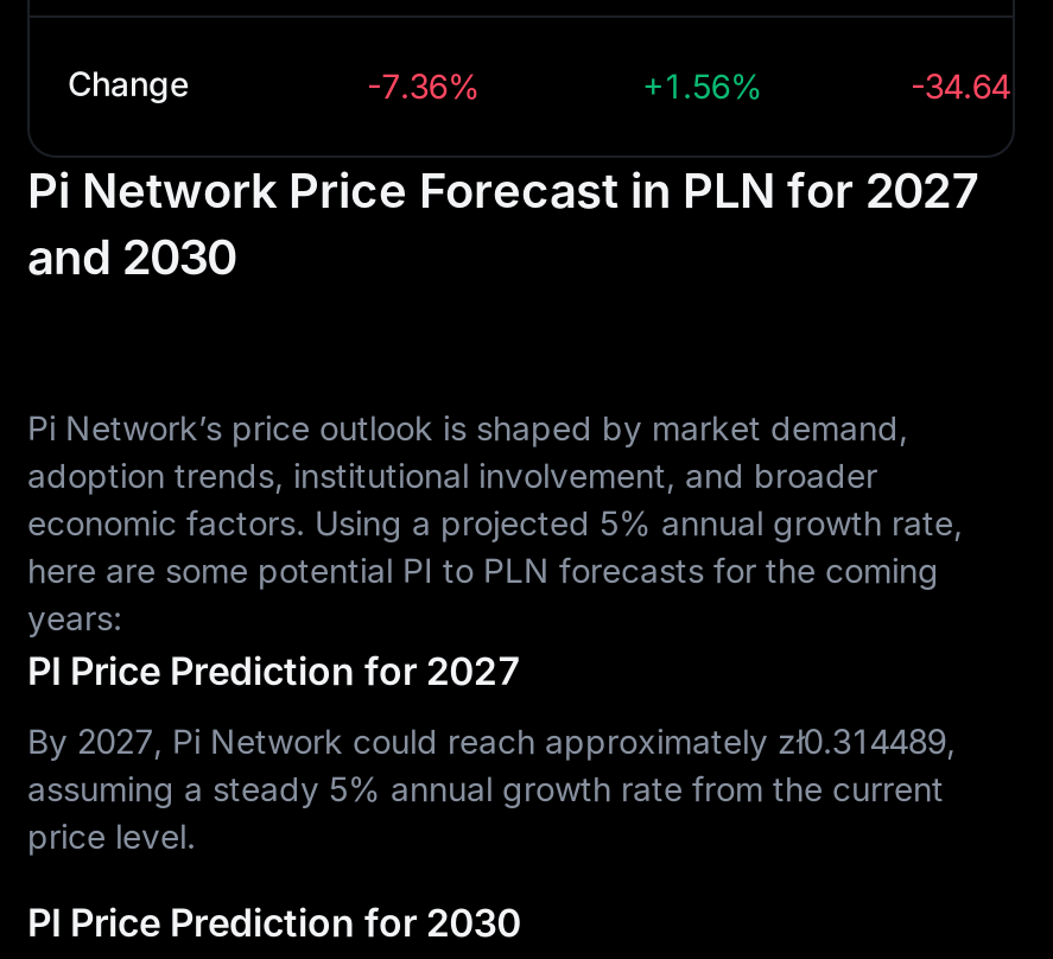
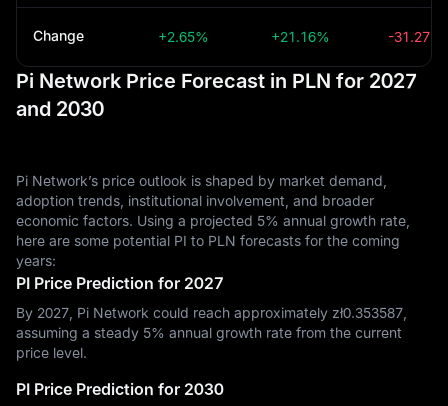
[367,66,481,107] -7.36% -> [157,28,208,45] +2.65%
[642,66,763,107] +1.56% -> [271,28,330,45] +21.16%
[911,66,1044,107] -34.64% -> [388,28,444,45] -31.27%
[27,721,956,762] By 2027, Pi Network could reach approximately zł0.314489, -> [16,304,407,321] By 2027, Pi Network could reach approximately zł0.353587,

